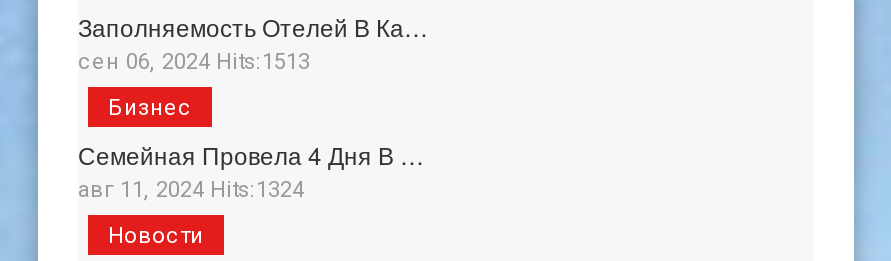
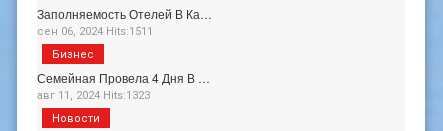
[78,50,310,76] сен 06, 2024 Hits:1513 -> [37,25,153,38] сен 06, 2024 Hits:1511
[78,178,304,204] авг 11, 2024 Hits:1324 -> [37,89,150,102] авг 11, 2024 Hits:1323

